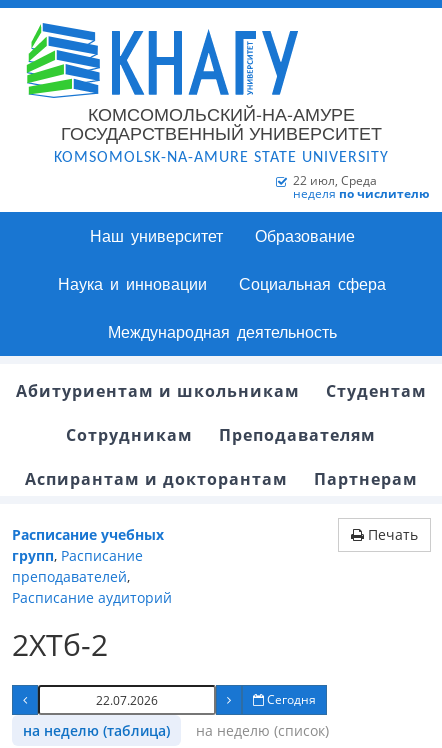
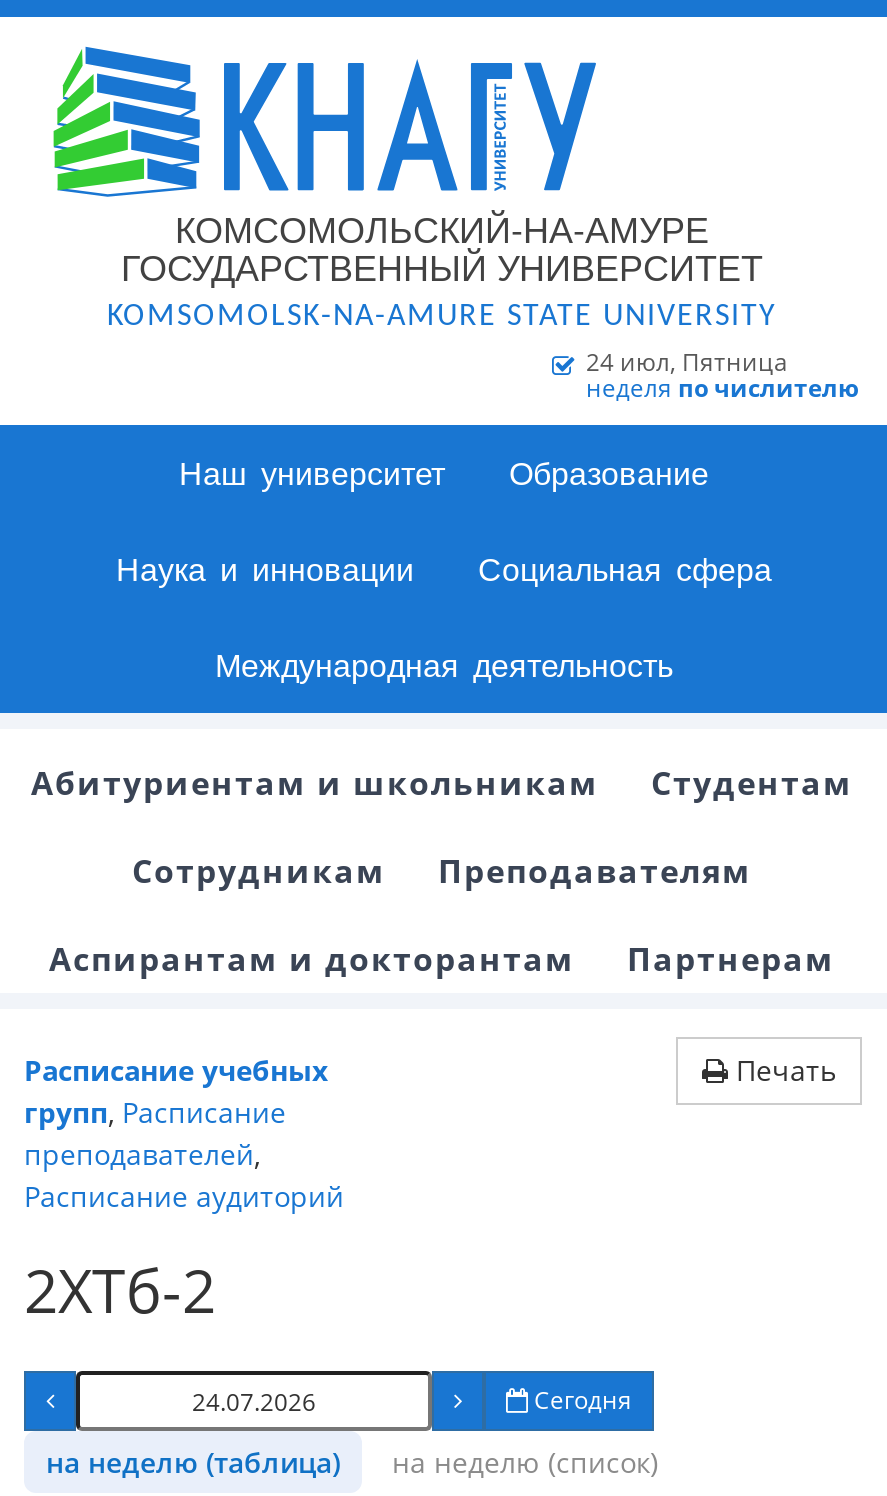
[293,172,377,189] 22 июл, Среда -> [586,345,788,379] 24 июл, Пятница

